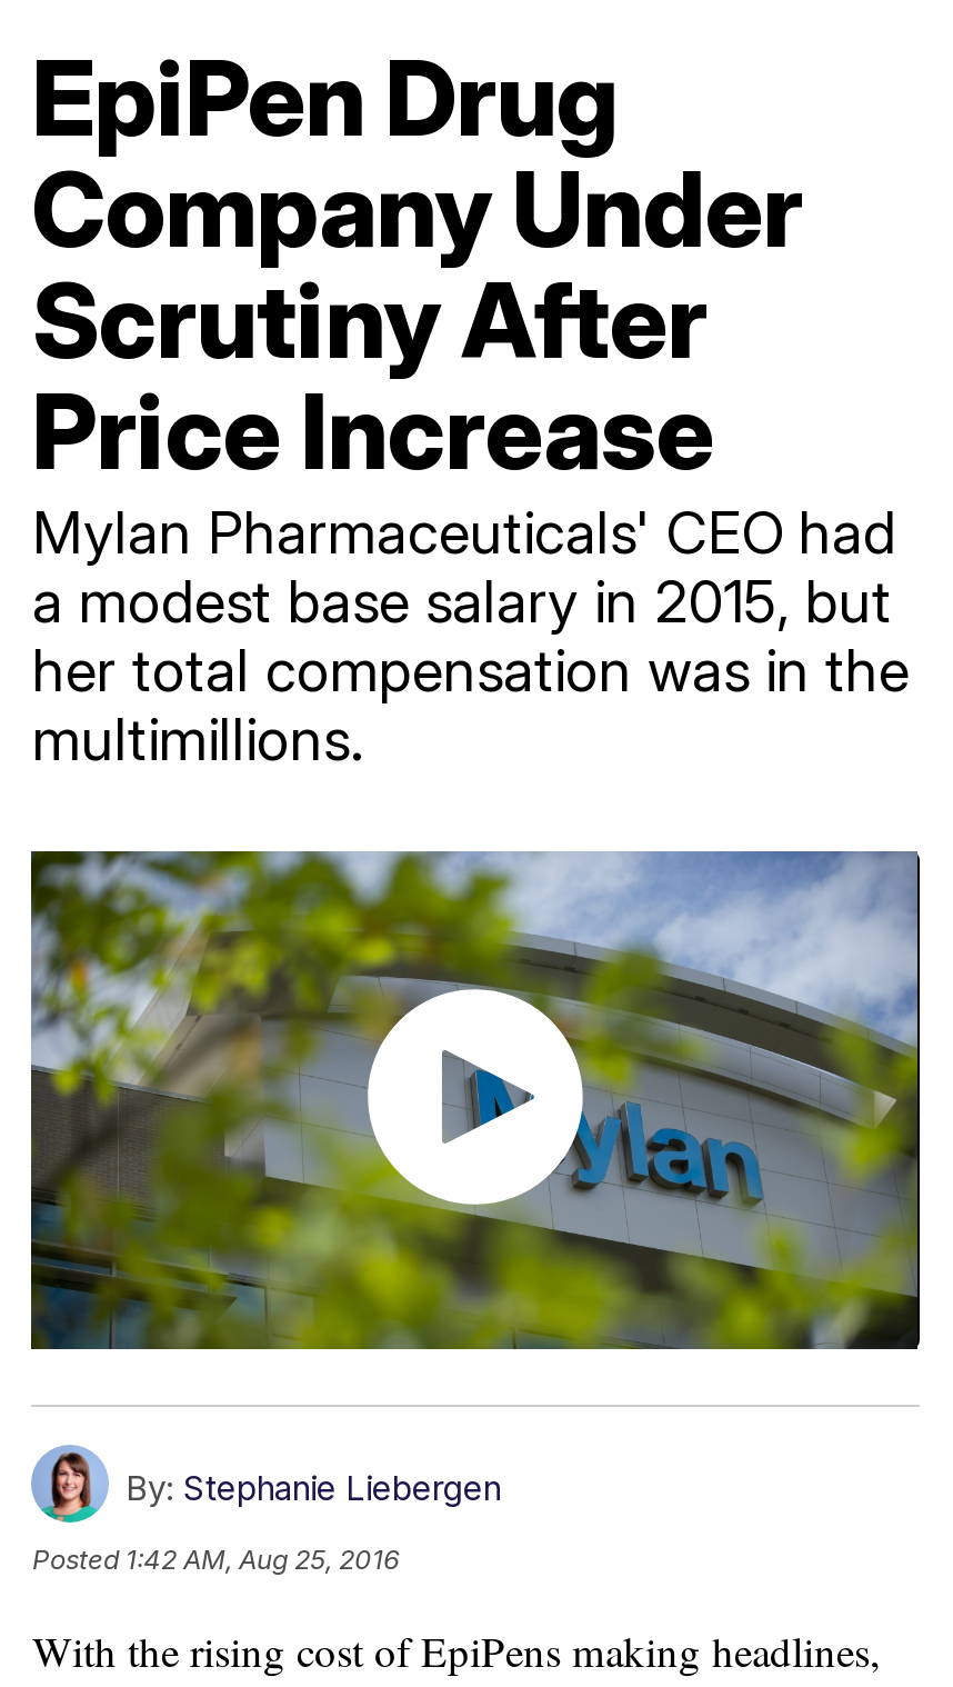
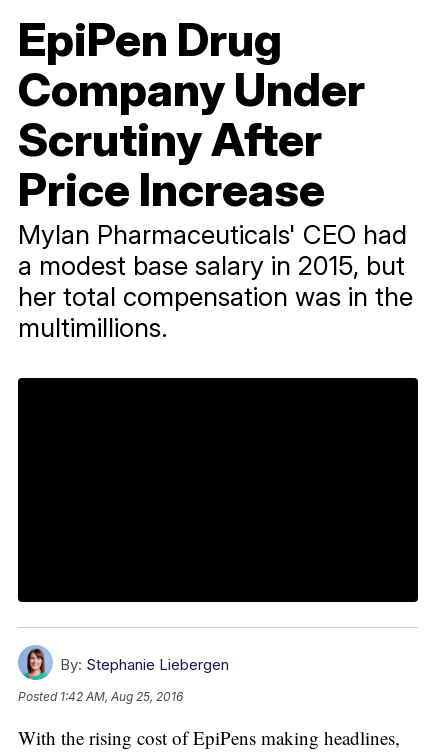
[29,849,920,1351] [image] -> none

